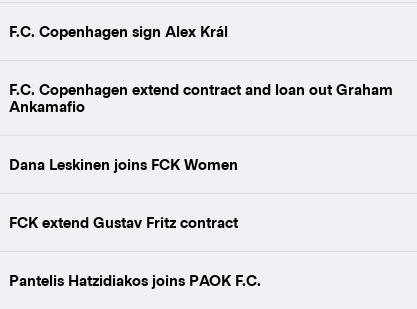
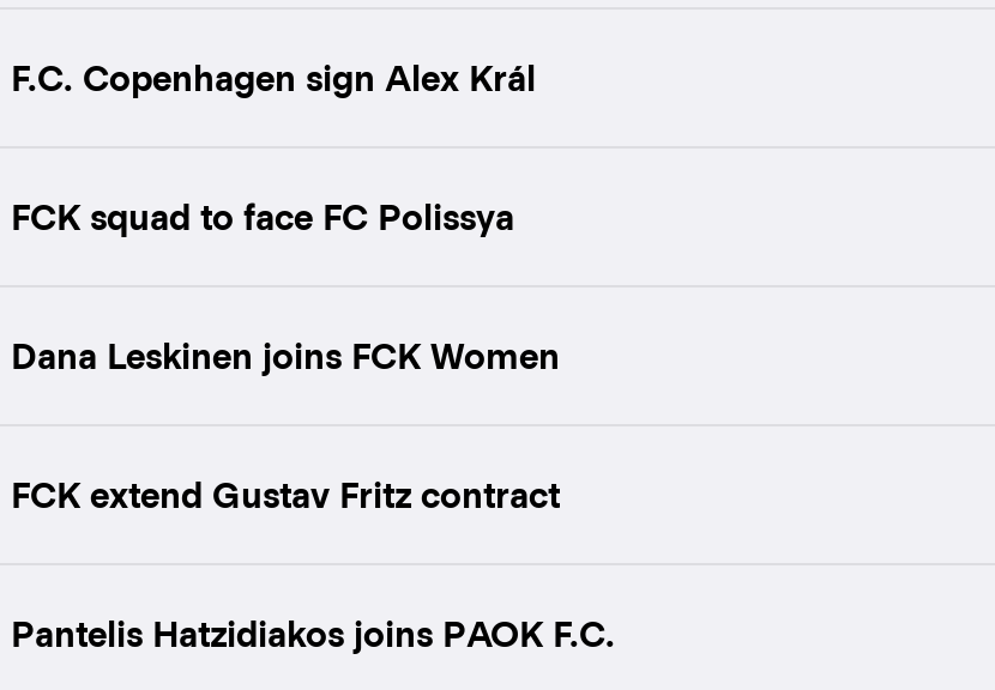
[9,81,393,115] F.C. Copenhagen extend contract and loan out Graham | Ankamafio -> [11,197,514,238] FCK squad to face FC Polissya

